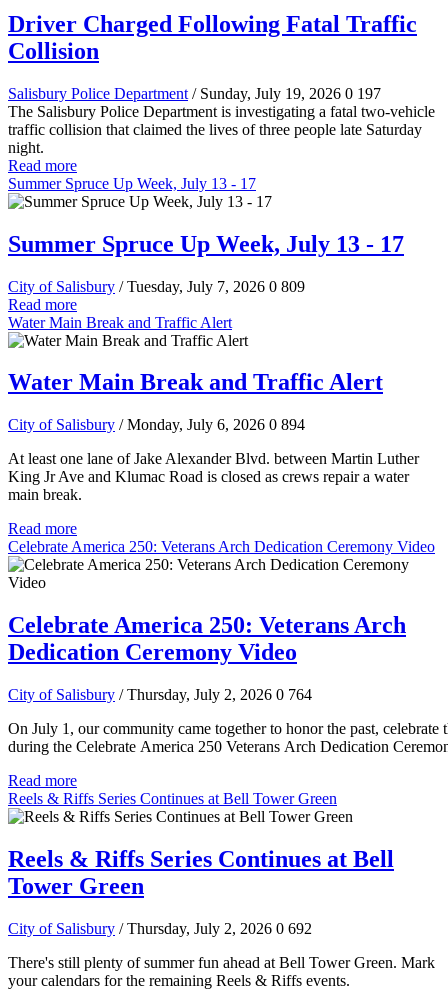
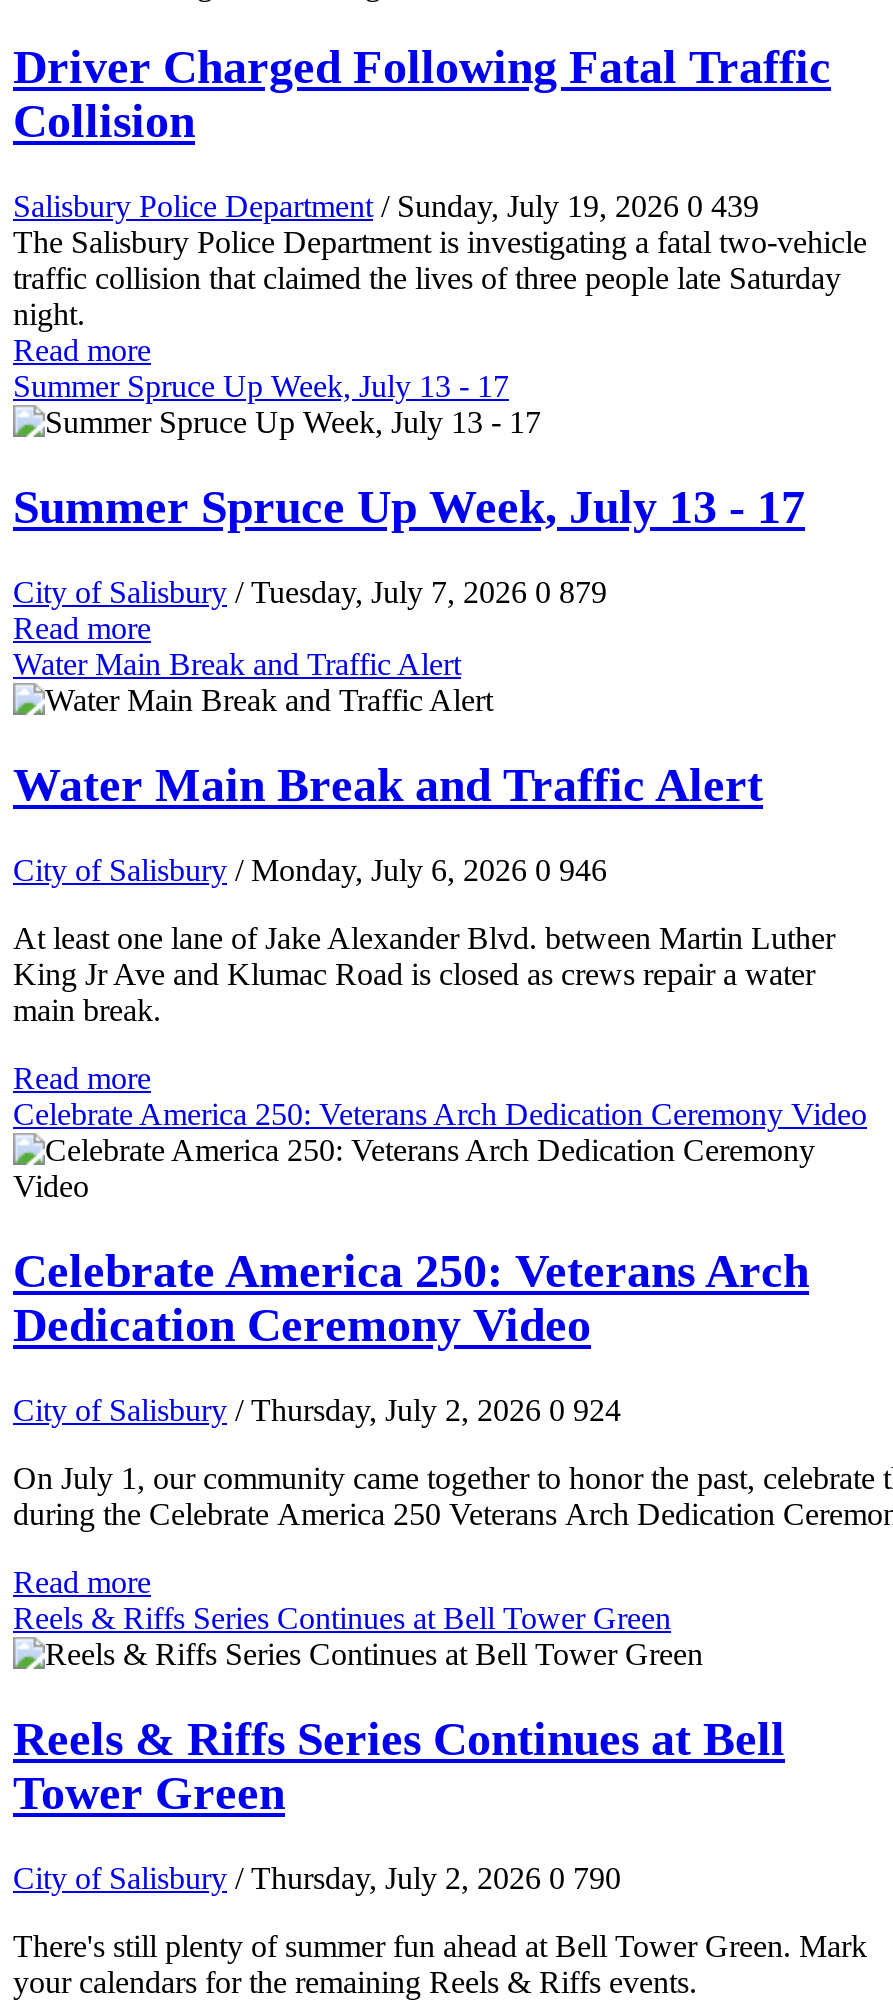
[8,85,381,102] Salisbury Police Department / Sunday, July 19, 2026 0 197 -> [13,189,759,223] Salisbury Police Department / Sunday, July 19, 2026 0 439
[8,277,305,294] City of Salisbury / Tuesday, July 7, 2026 0 809 -> [13,575,607,609] City of Salisbury / Tuesday, July 7, 2026 0 879
[8,416,305,433] City of Salisbury / Monday, July 6, 2026 0 894 -> [13,853,607,887] City of Salisbury / Monday, July 6, 2026 0 946
[8,686,312,703] City of Salisbury / Thursday, July 2, 2026 0 764 -> [13,1392,621,1426] City of Salisbury / Thursday, July 2, 2026 0 924
[8,920,312,937] City of Salisbury / Thursday, July 2, 2026 0 692 -> [13,1860,621,1894] City of Salisbury / Thursday, July 2, 2026 0 790

